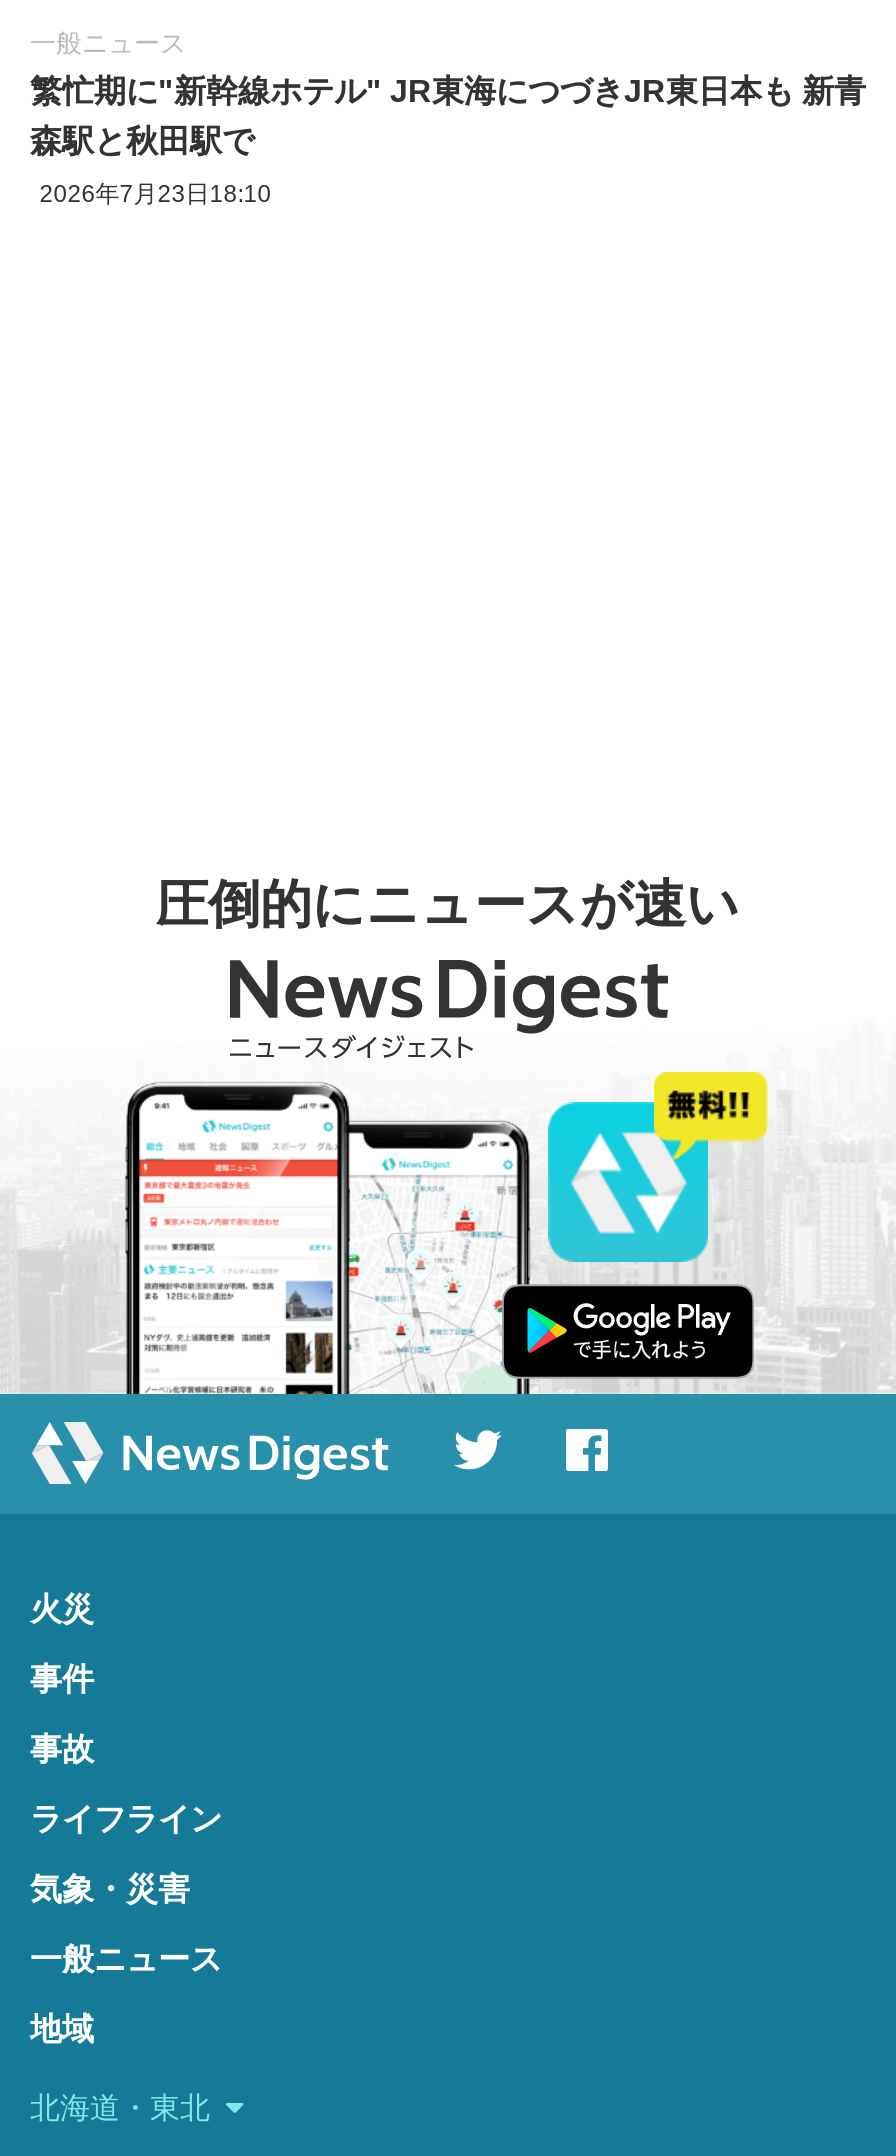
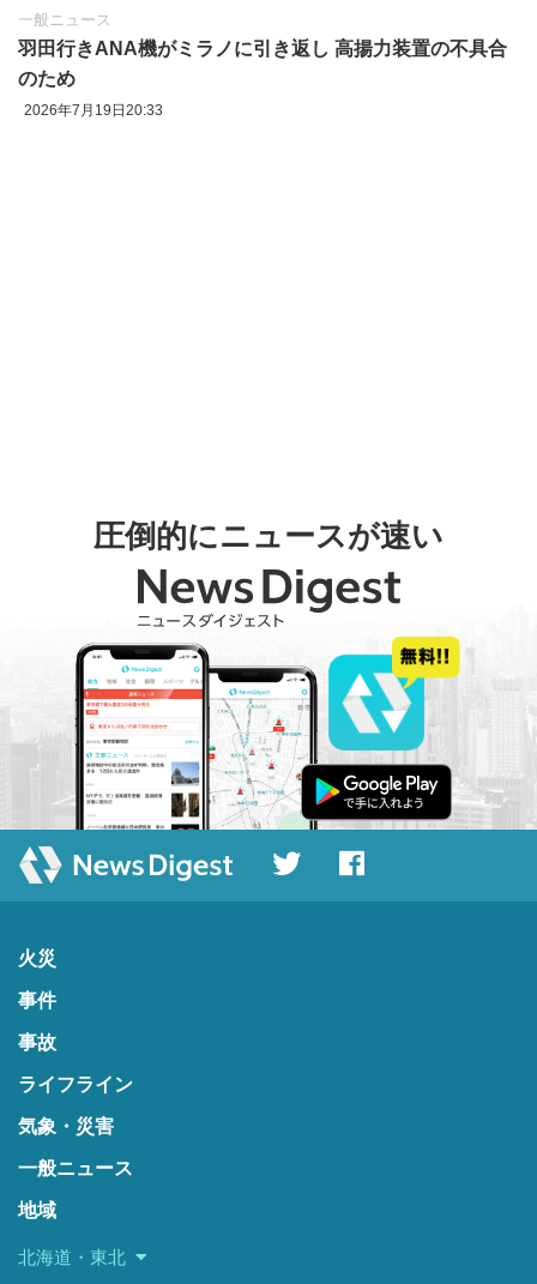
[30,74,866,108] 繁忙期に"新幹線ホテル" JR東海につづきJR東日本も 新青 -> [18,38,507,59] 羽田行きANA機がミラノに引き返し 高揚力装置の不具合
[30,124,254,158] 森駅と秋田駅で -> [18,68,76,88] のため
[40,179,272,207] 2026年7月23日18:10 -> [24,101,163,118] 2026年7月19日20:33

